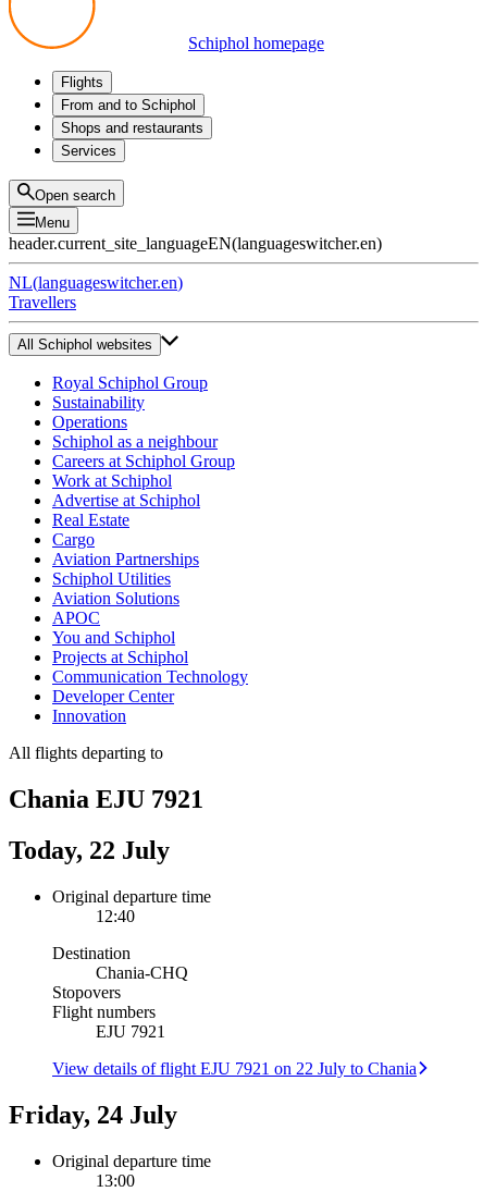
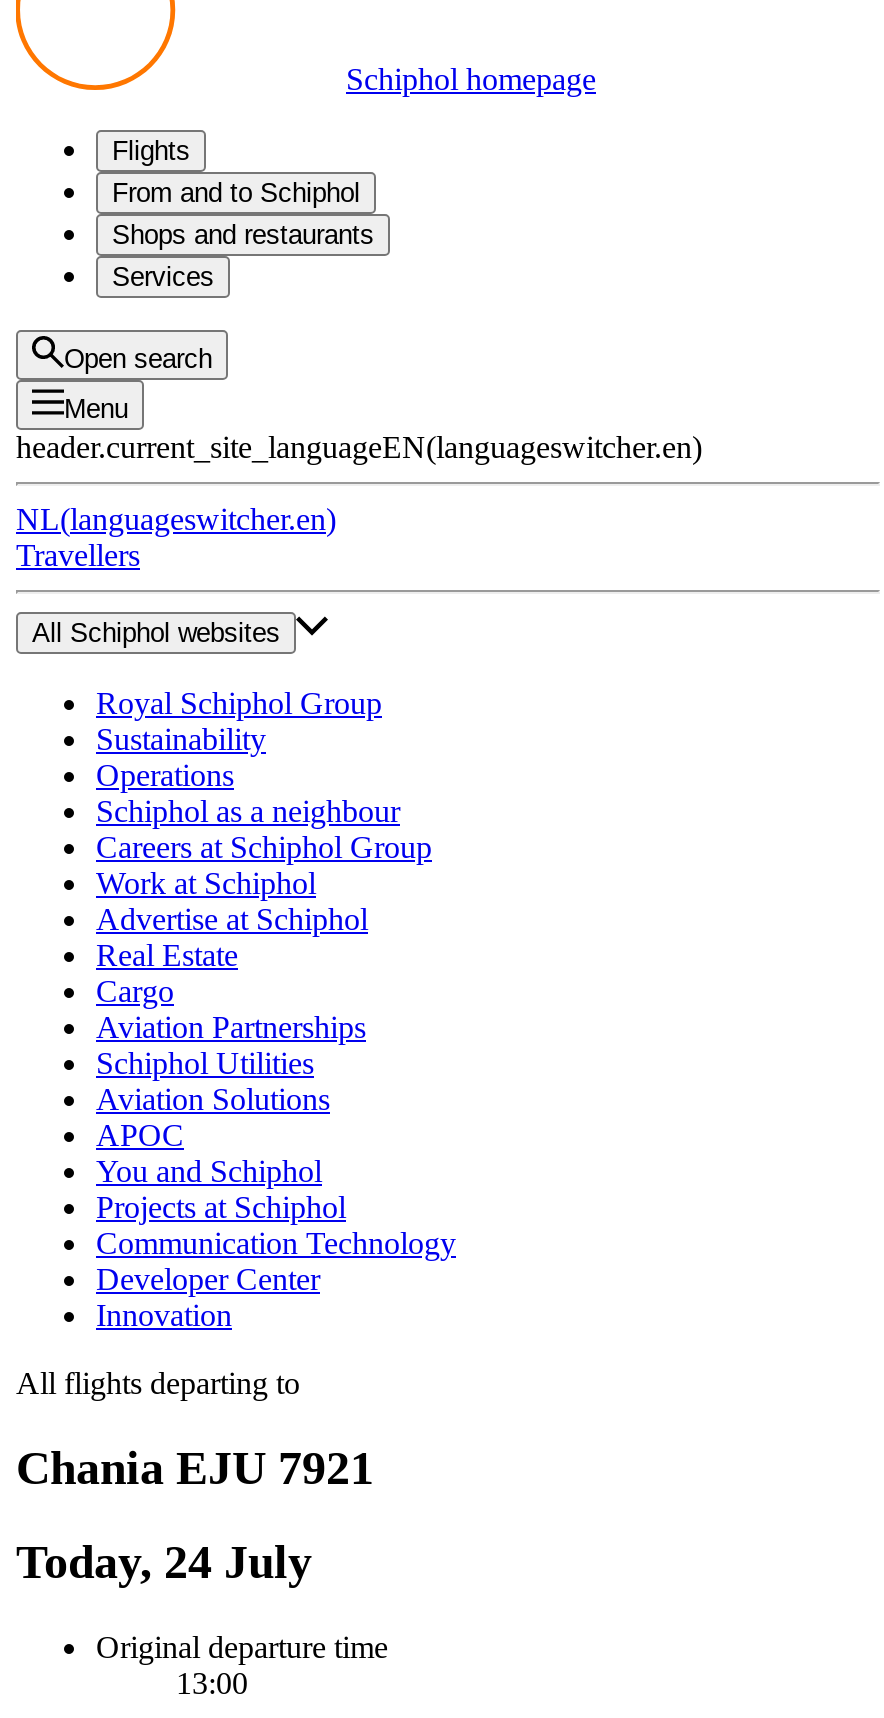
[9,836,417,1128] Today, 22 July | Original departure time | 12:40 | Destination | Chania-CHQ | Stopovers | Flight numbers | EJU 7921 | View details of flight EJU 7921 on 22 July to Chania | Friday, 24 July -> [16,1536,312,1588] Today, 24 July

